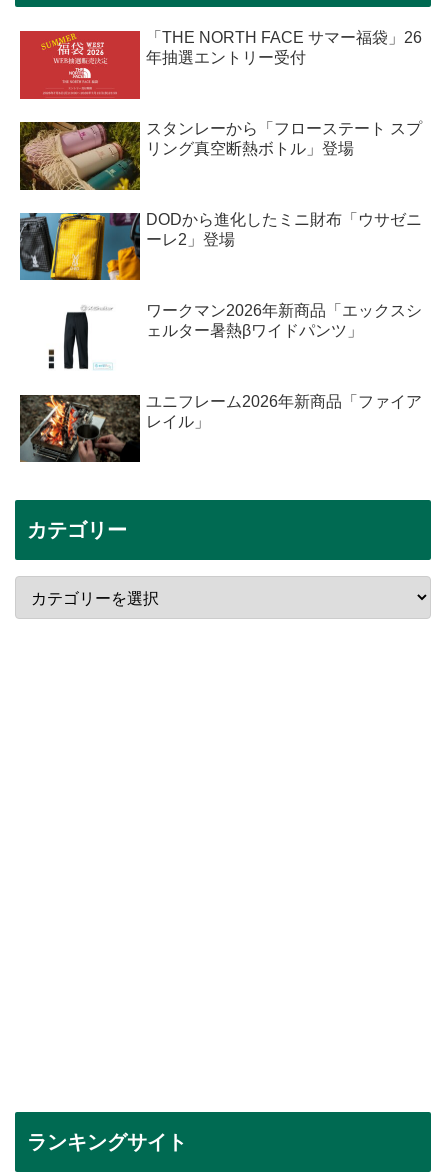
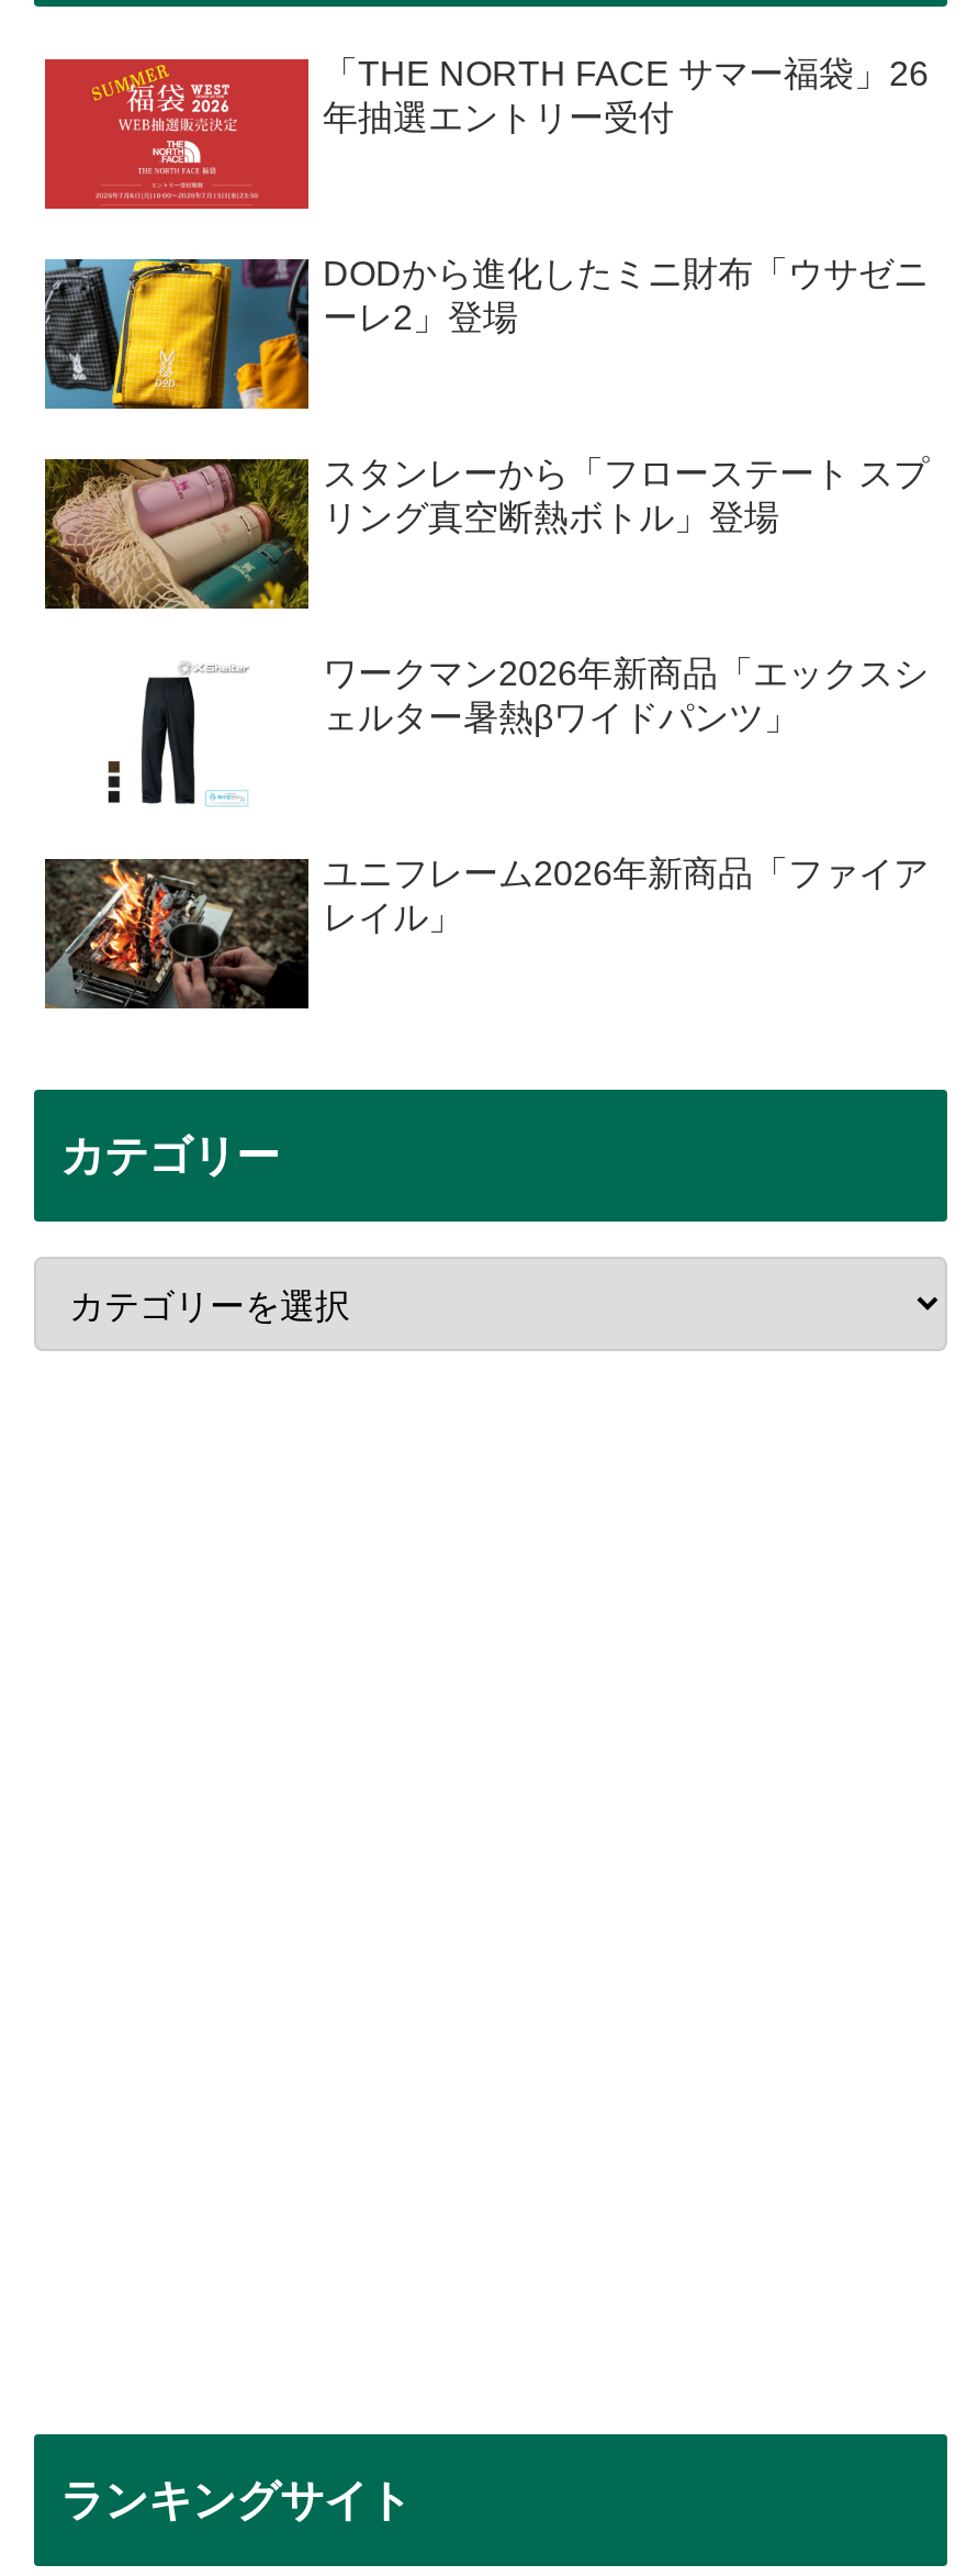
moved [19,120,422,191] -> [43,456,929,612]: [image] | スタンレーから「フローステート スプ | リング真空断熱ボトル」登場
moved [19,211,422,281] -> [43,256,929,412]: [image] | DODから進化したミニ財布「ウサゼニ | ーレ2」登場

